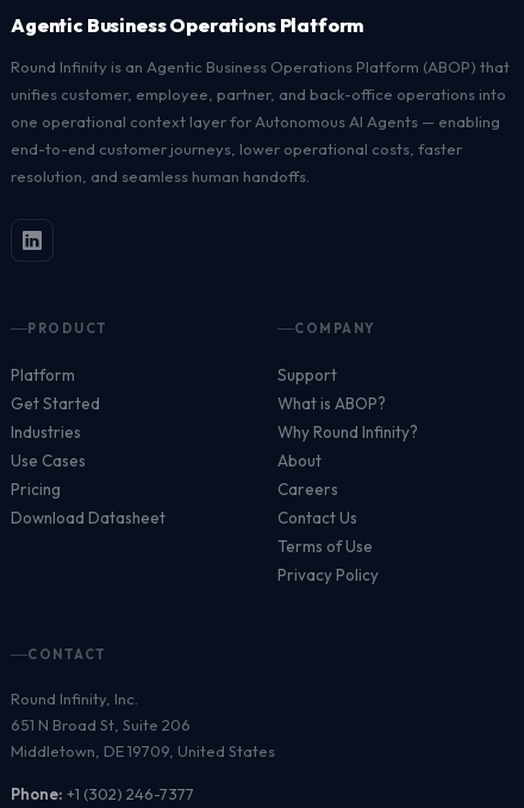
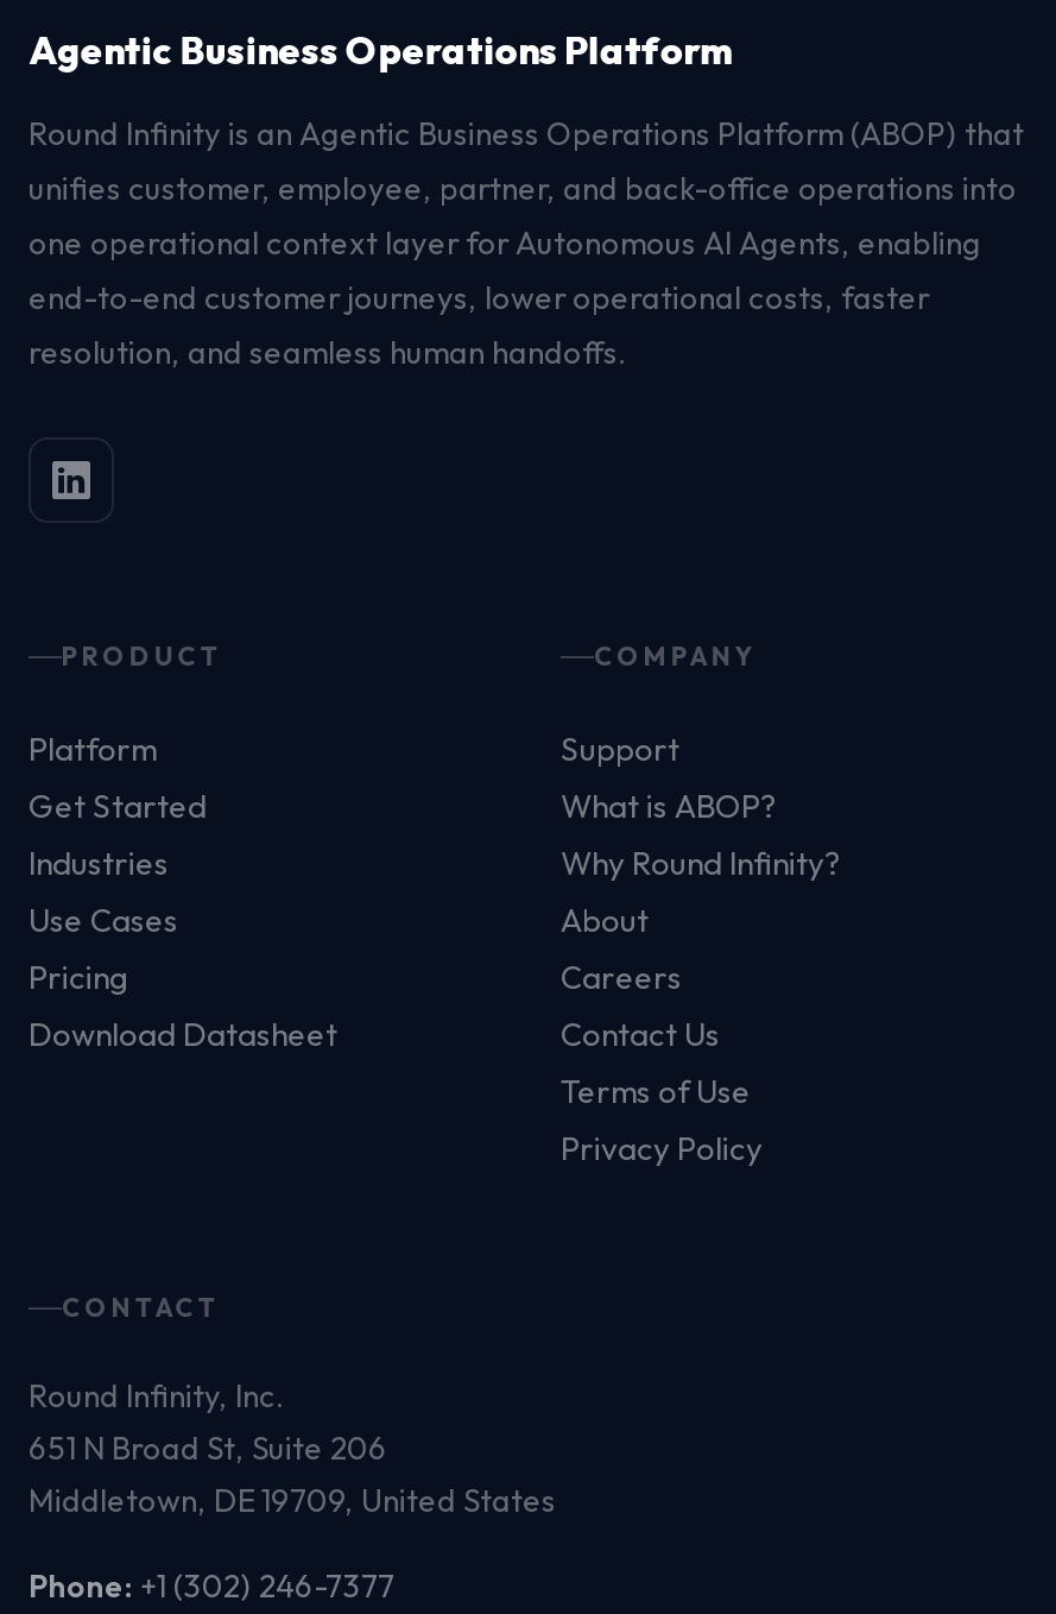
[11,112,500,131] one operational context layer for Autonomous AI Agents — enabling -> [29,224,981,262] one operational context layer for Autonomous AI Agents, enabling

